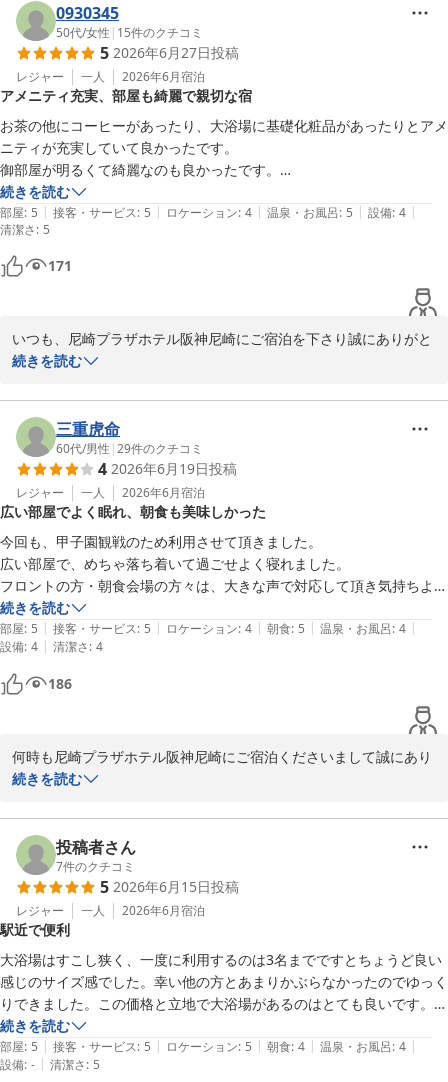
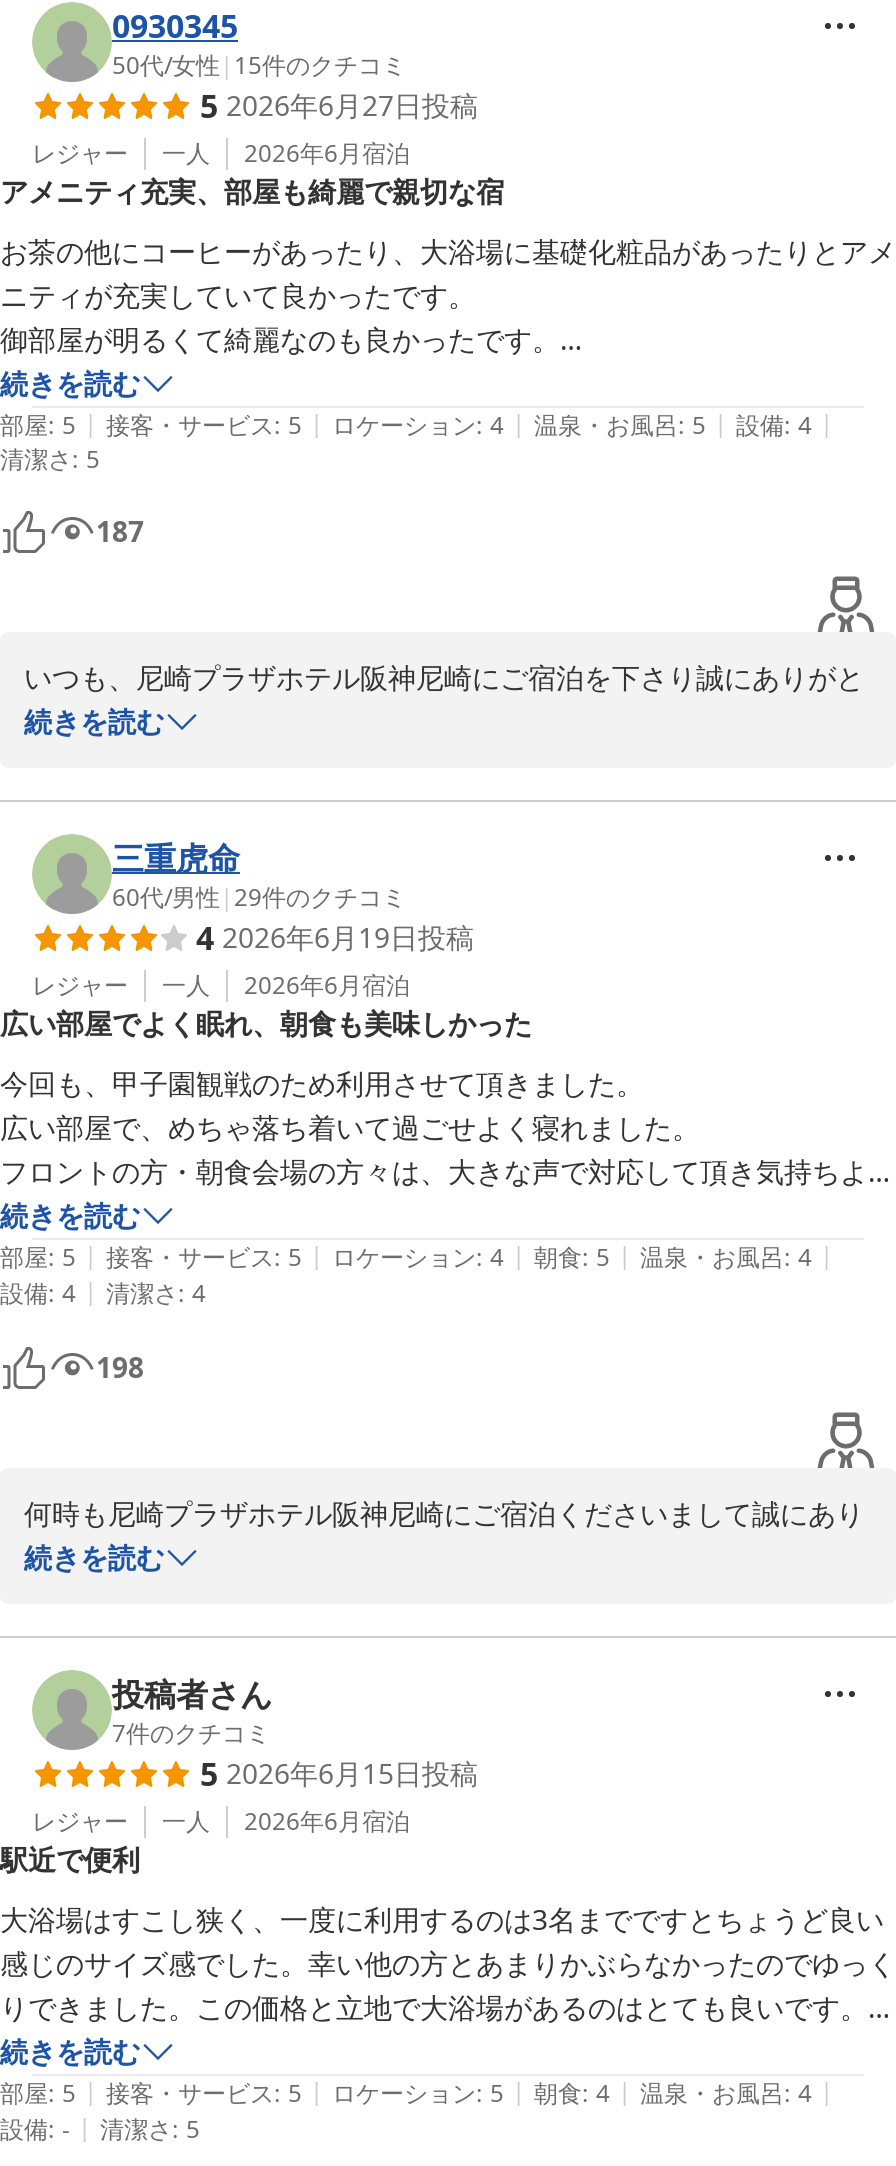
[48,256,72,275] 171 -> [96,512,144,550] 187
[48,674,72,693] 186 -> [96,1348,144,1386] 198

